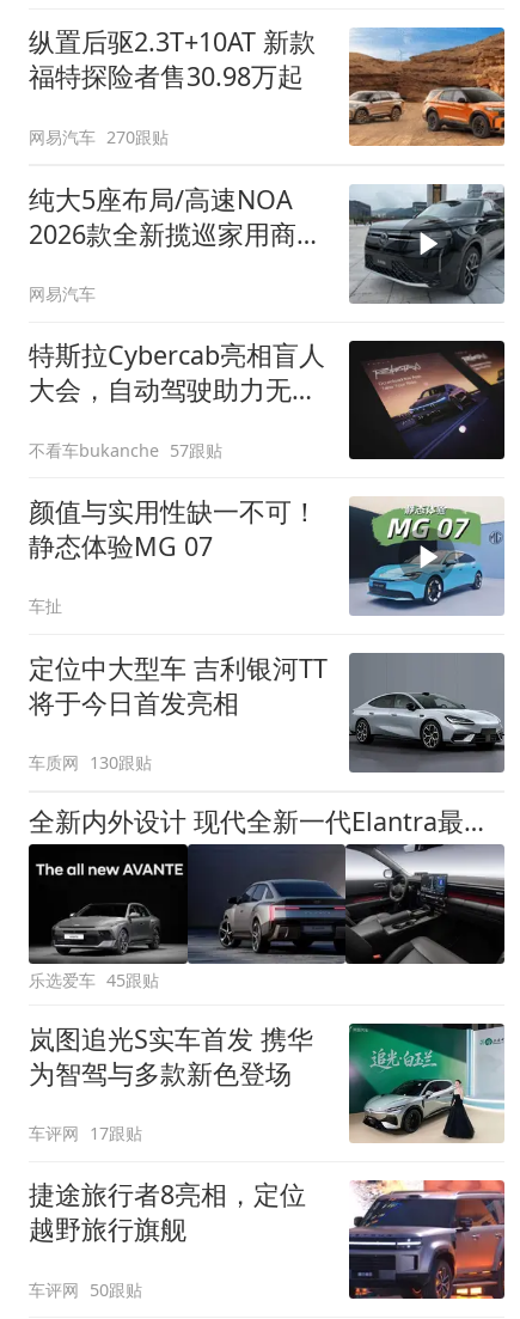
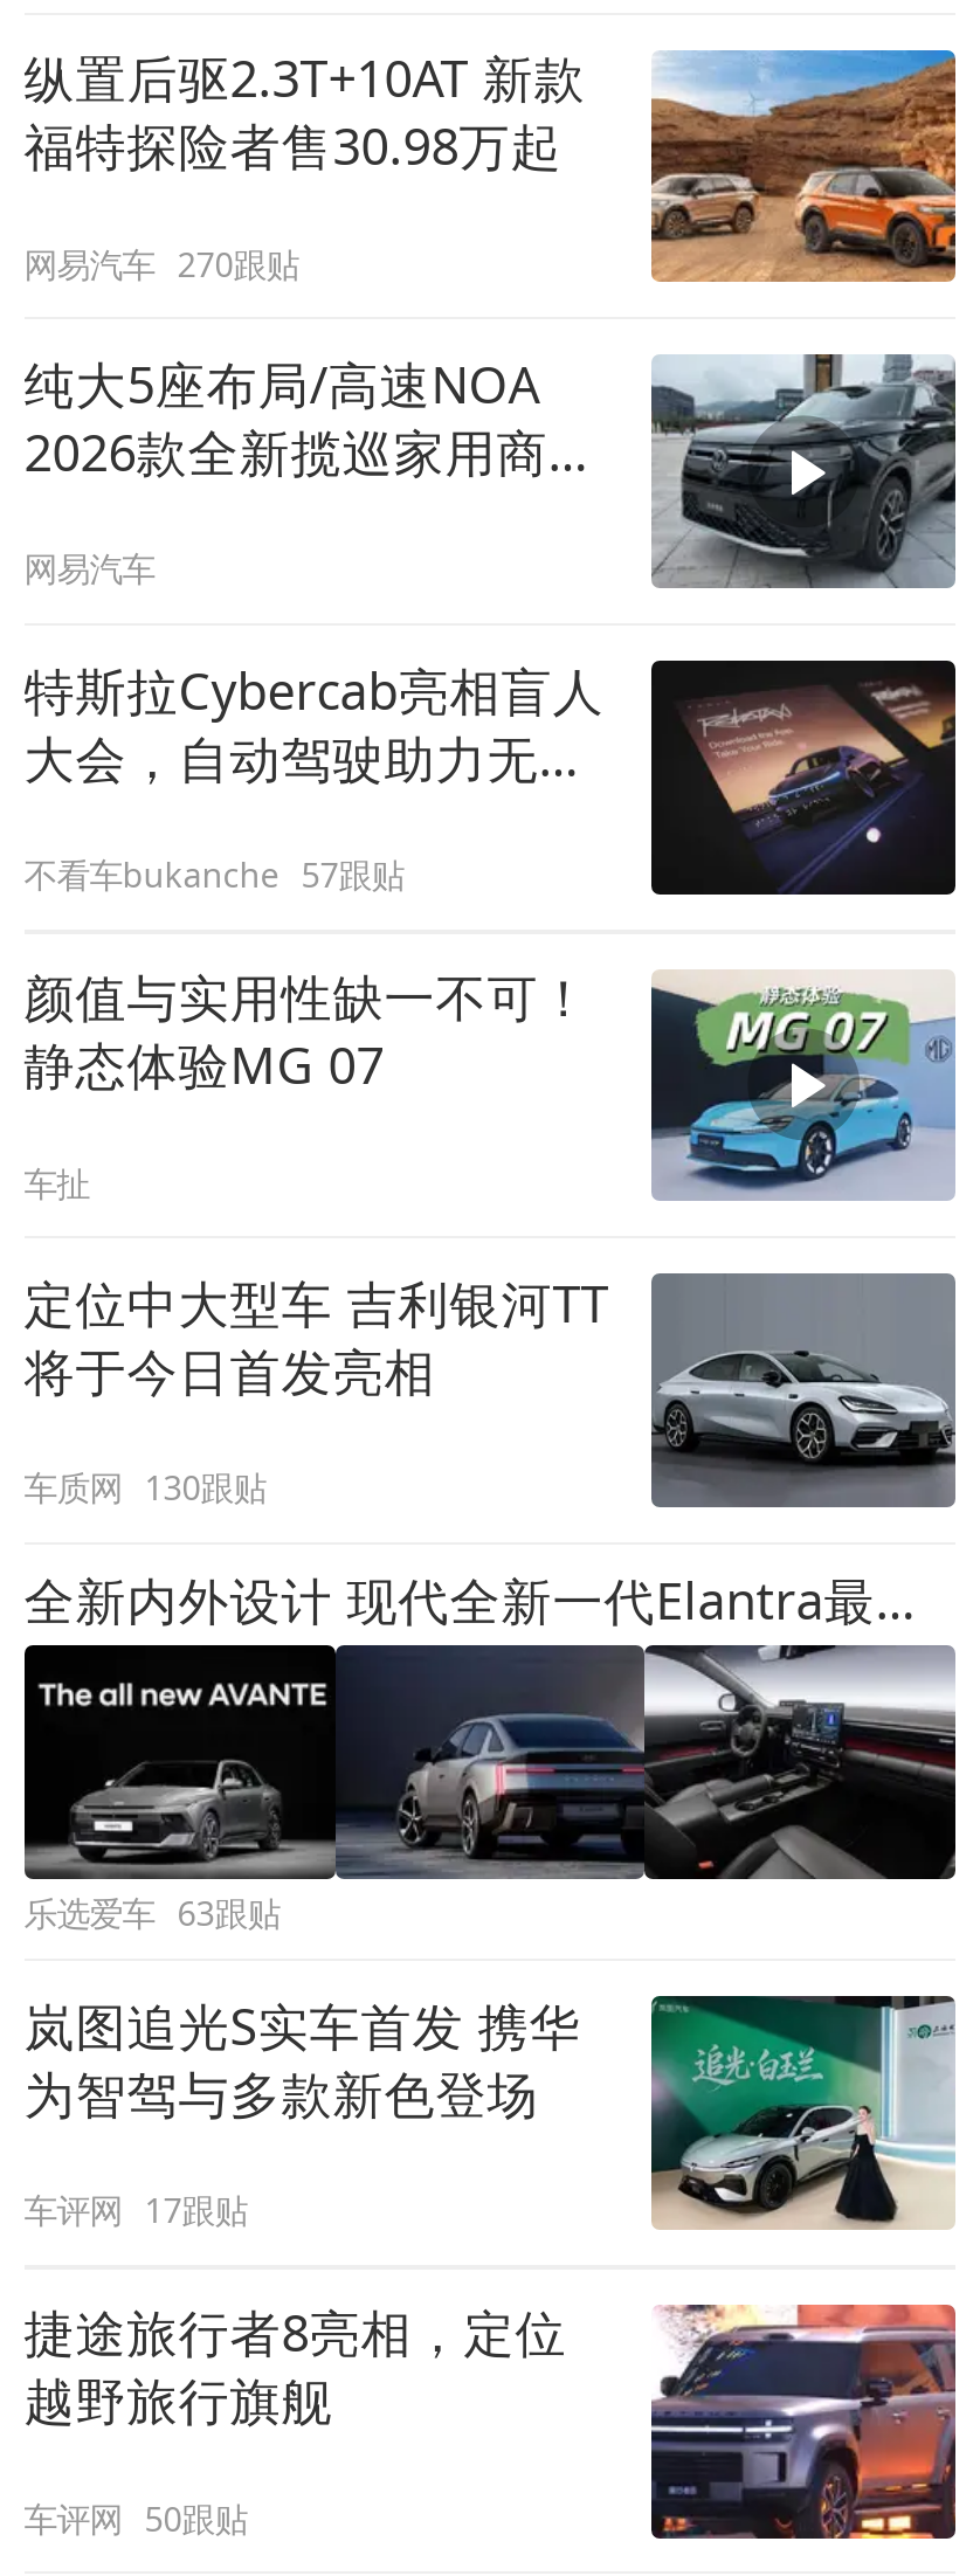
[28,969,159,992] 乐选爱车 45跟贴 -> [24,1890,280,1934] 乐选爱车 63跟贴

